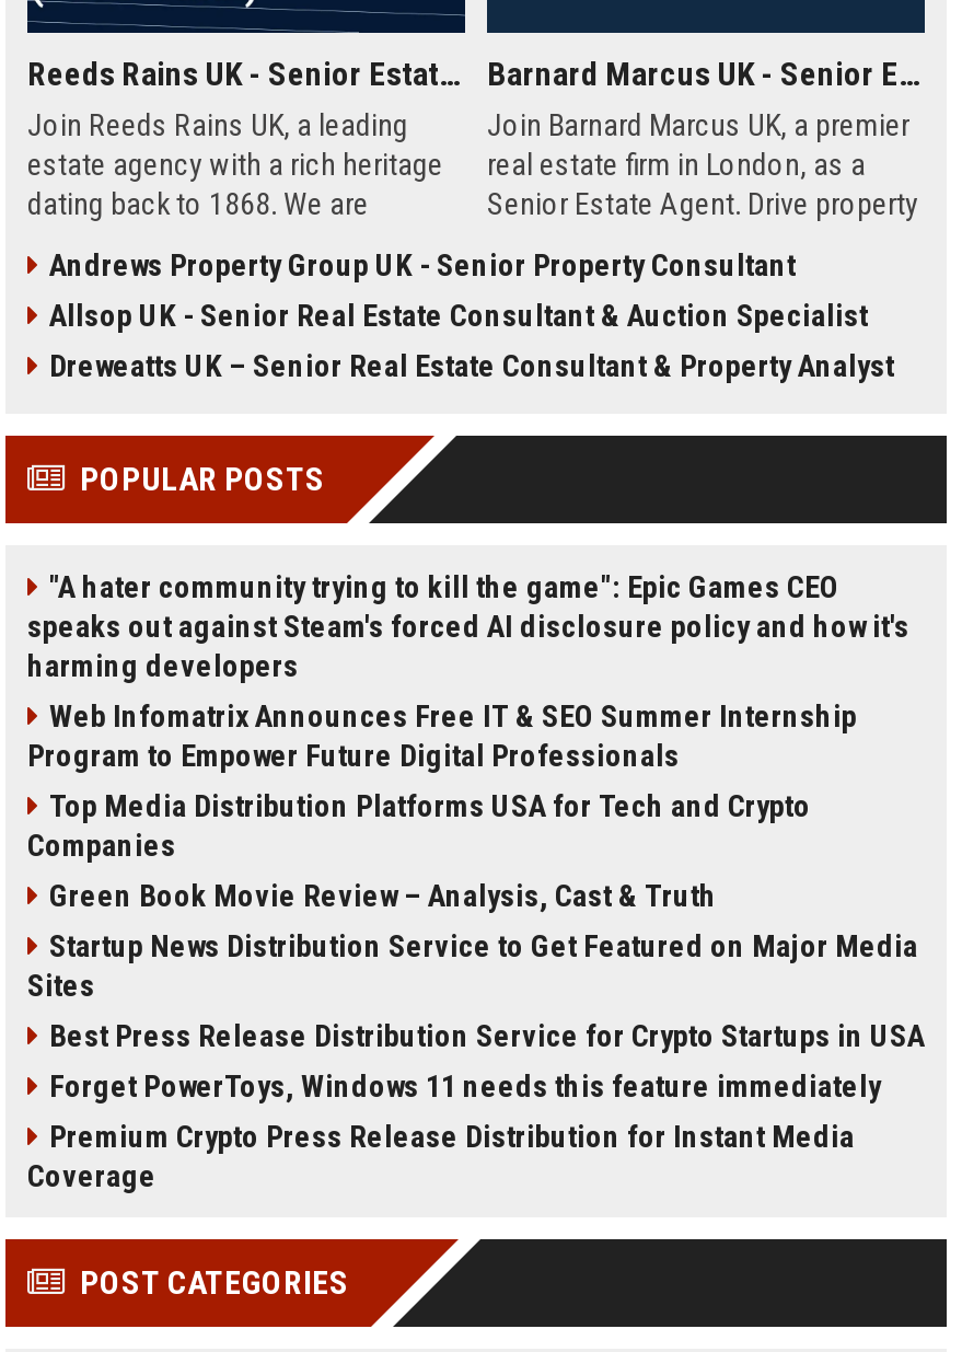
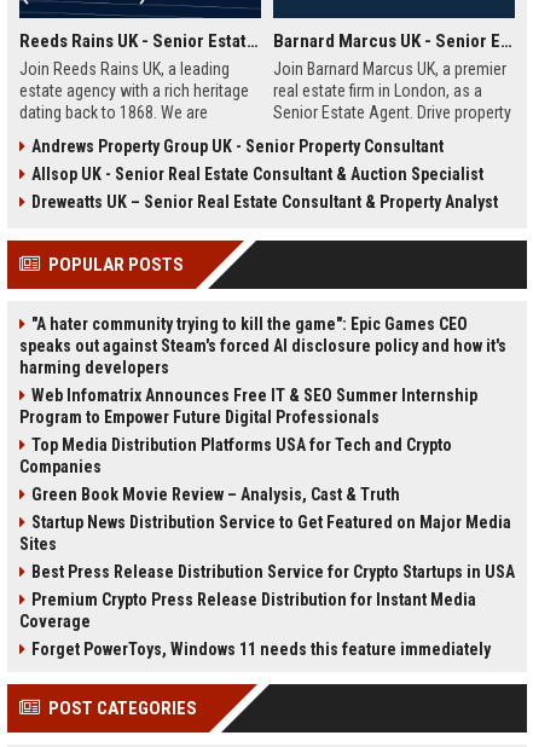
moved [49,1068,881,1103] -> [31,639,491,659]: Forget PowerToys, Windows 11 needs this feature immediately
moved [27,1119,855,1193] -> [19,590,476,631]: Premium Crypto Press Release Distribution for Instant Media | Coverage

